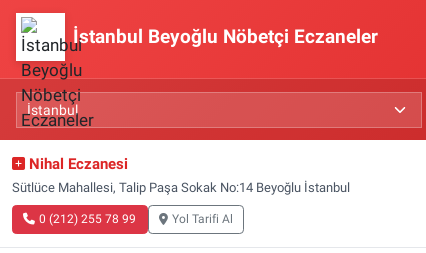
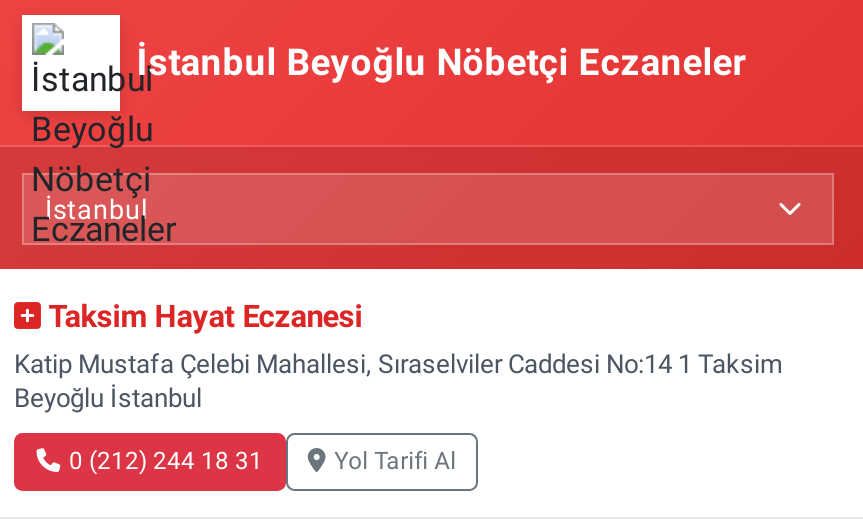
[12,155,350,195] Nihal Eczanesi | Sütlüce Mahallesi, Talip Paşa Sokak No:14 Beyoğlu İstanbul -> [14,299,782,414] Taksim Hayat Eczanesi | Katip Mustafa Çelebi Mahallesi, Sıraselviler Caddesi No:14 1 Taksim | Beyoğlu İstanbul
[39,212,136,226] 0 (212) 255 78 99 -> [69,447,263,475] 0 (212) 244 18 31

